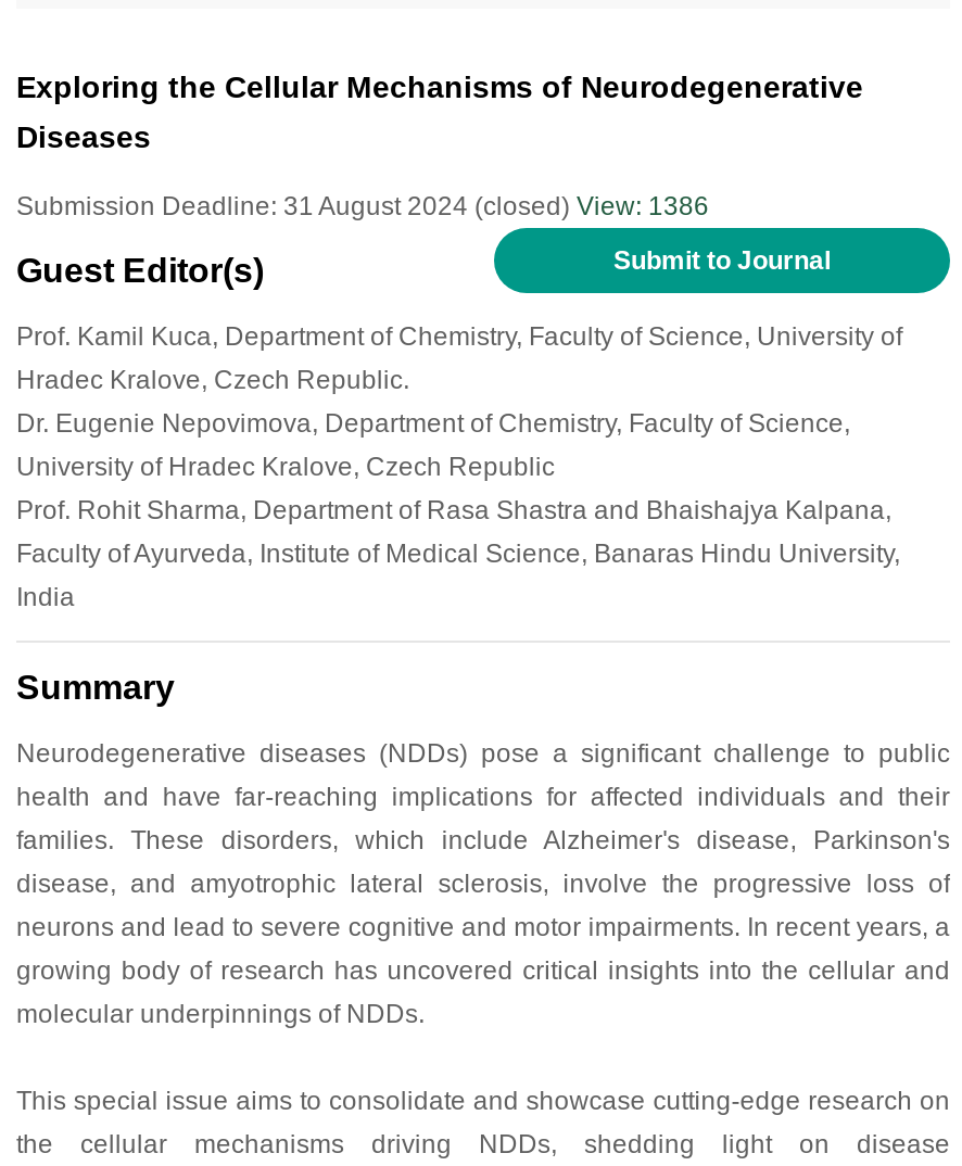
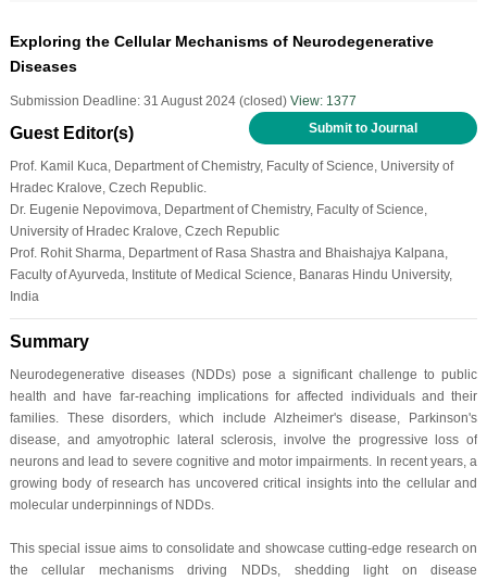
[16,190,709,220] Submission Deadline: 31 August 2024 (closed) View: 1386 -> [10,93,357,108] Submission Deadline: 31 August 2024 (closed) View: 1377

